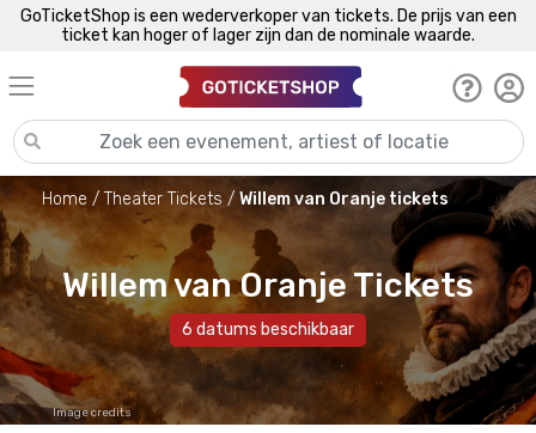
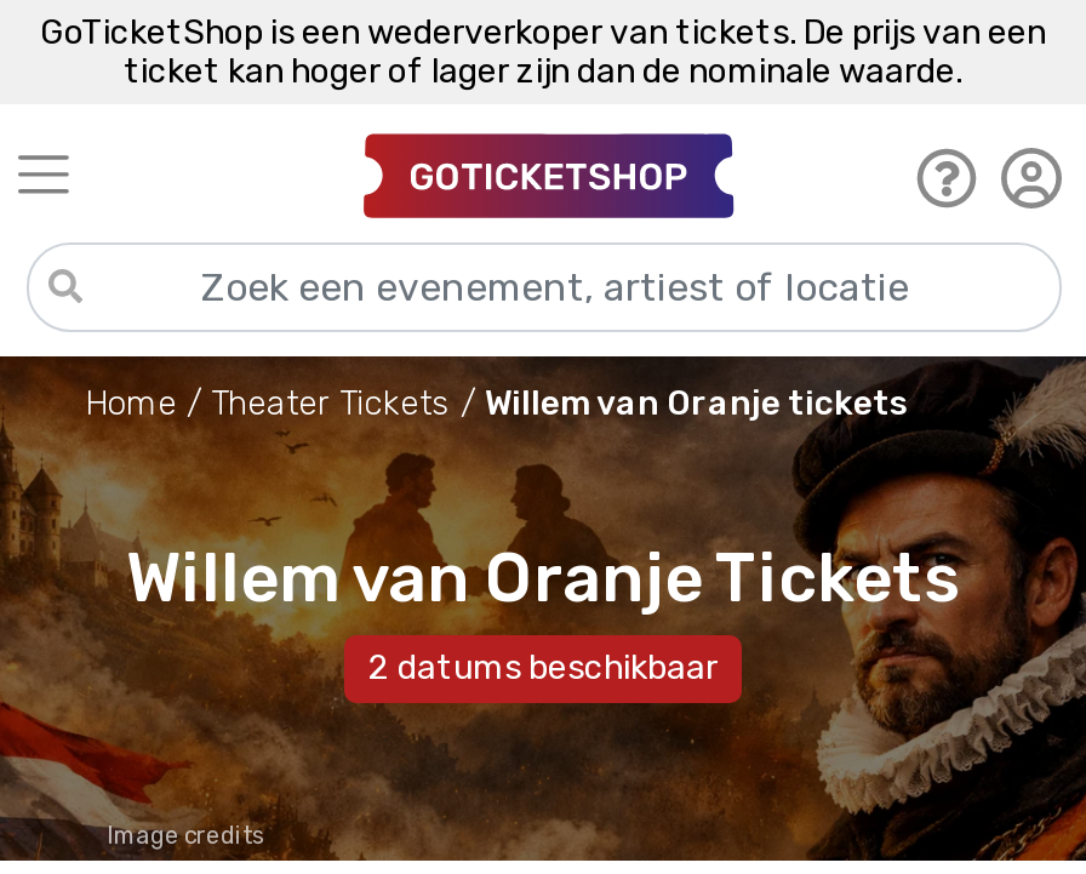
[182,320,354,340] 6 datums beschikbaar -> [368,648,718,689] 2 datums beschikbaar

